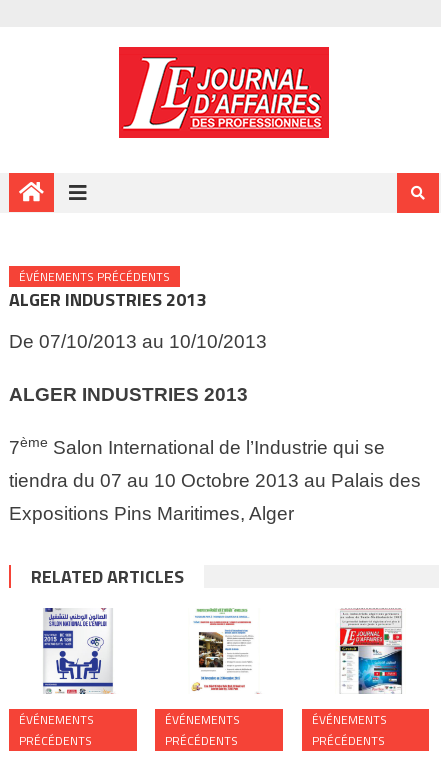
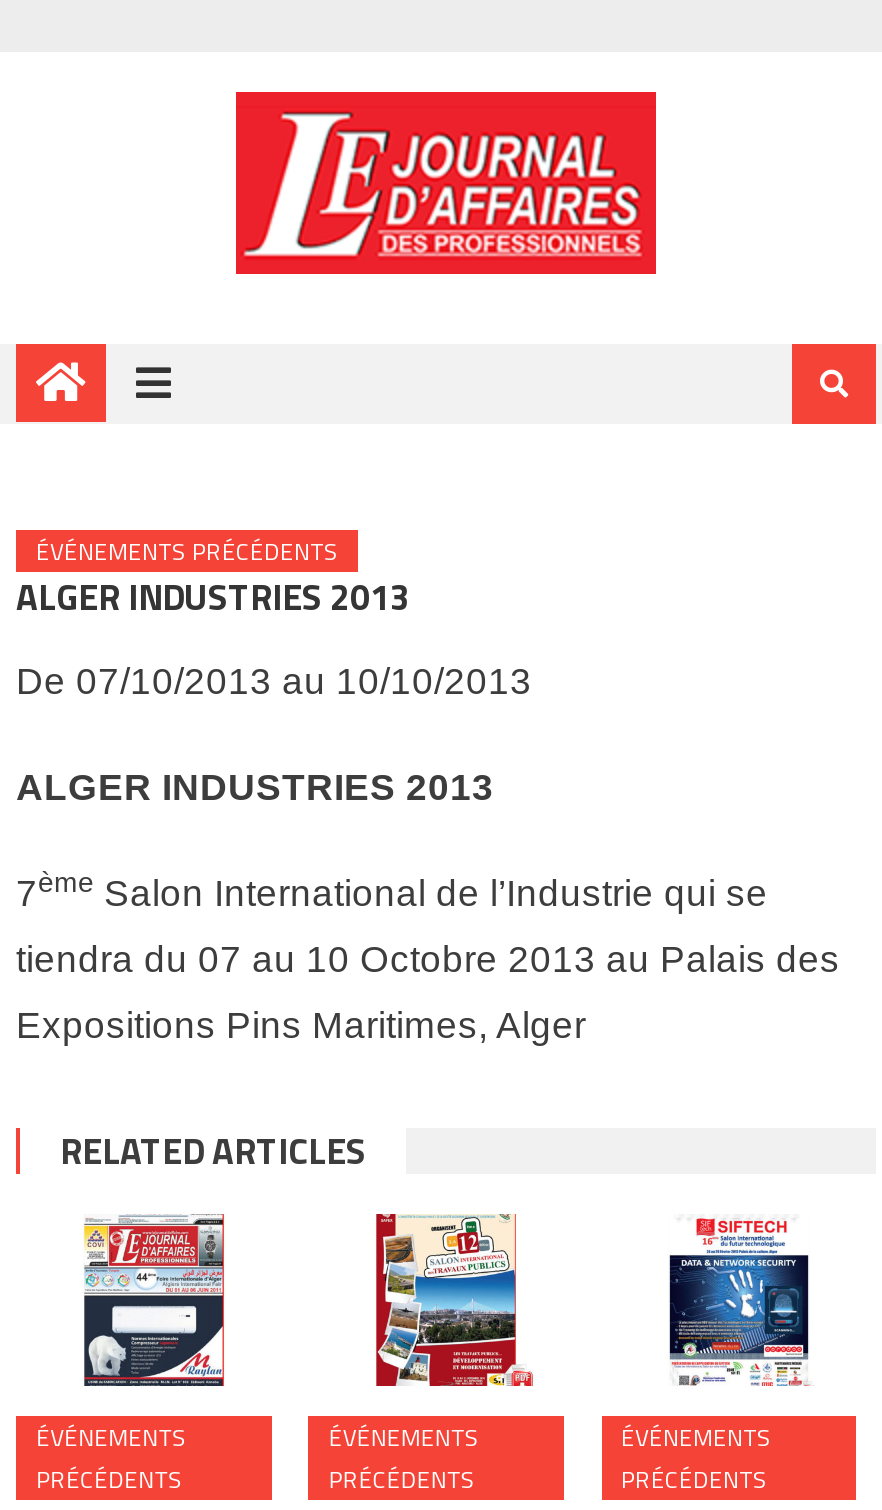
[42,607,114,694] [image] -> [82,1214,226,1388] [image]
[189,608,267,694] [image] -> [374,1212,534,1388] [image]
[336,608,405,694] [image] -> [668,1216,810,1388] [image]

